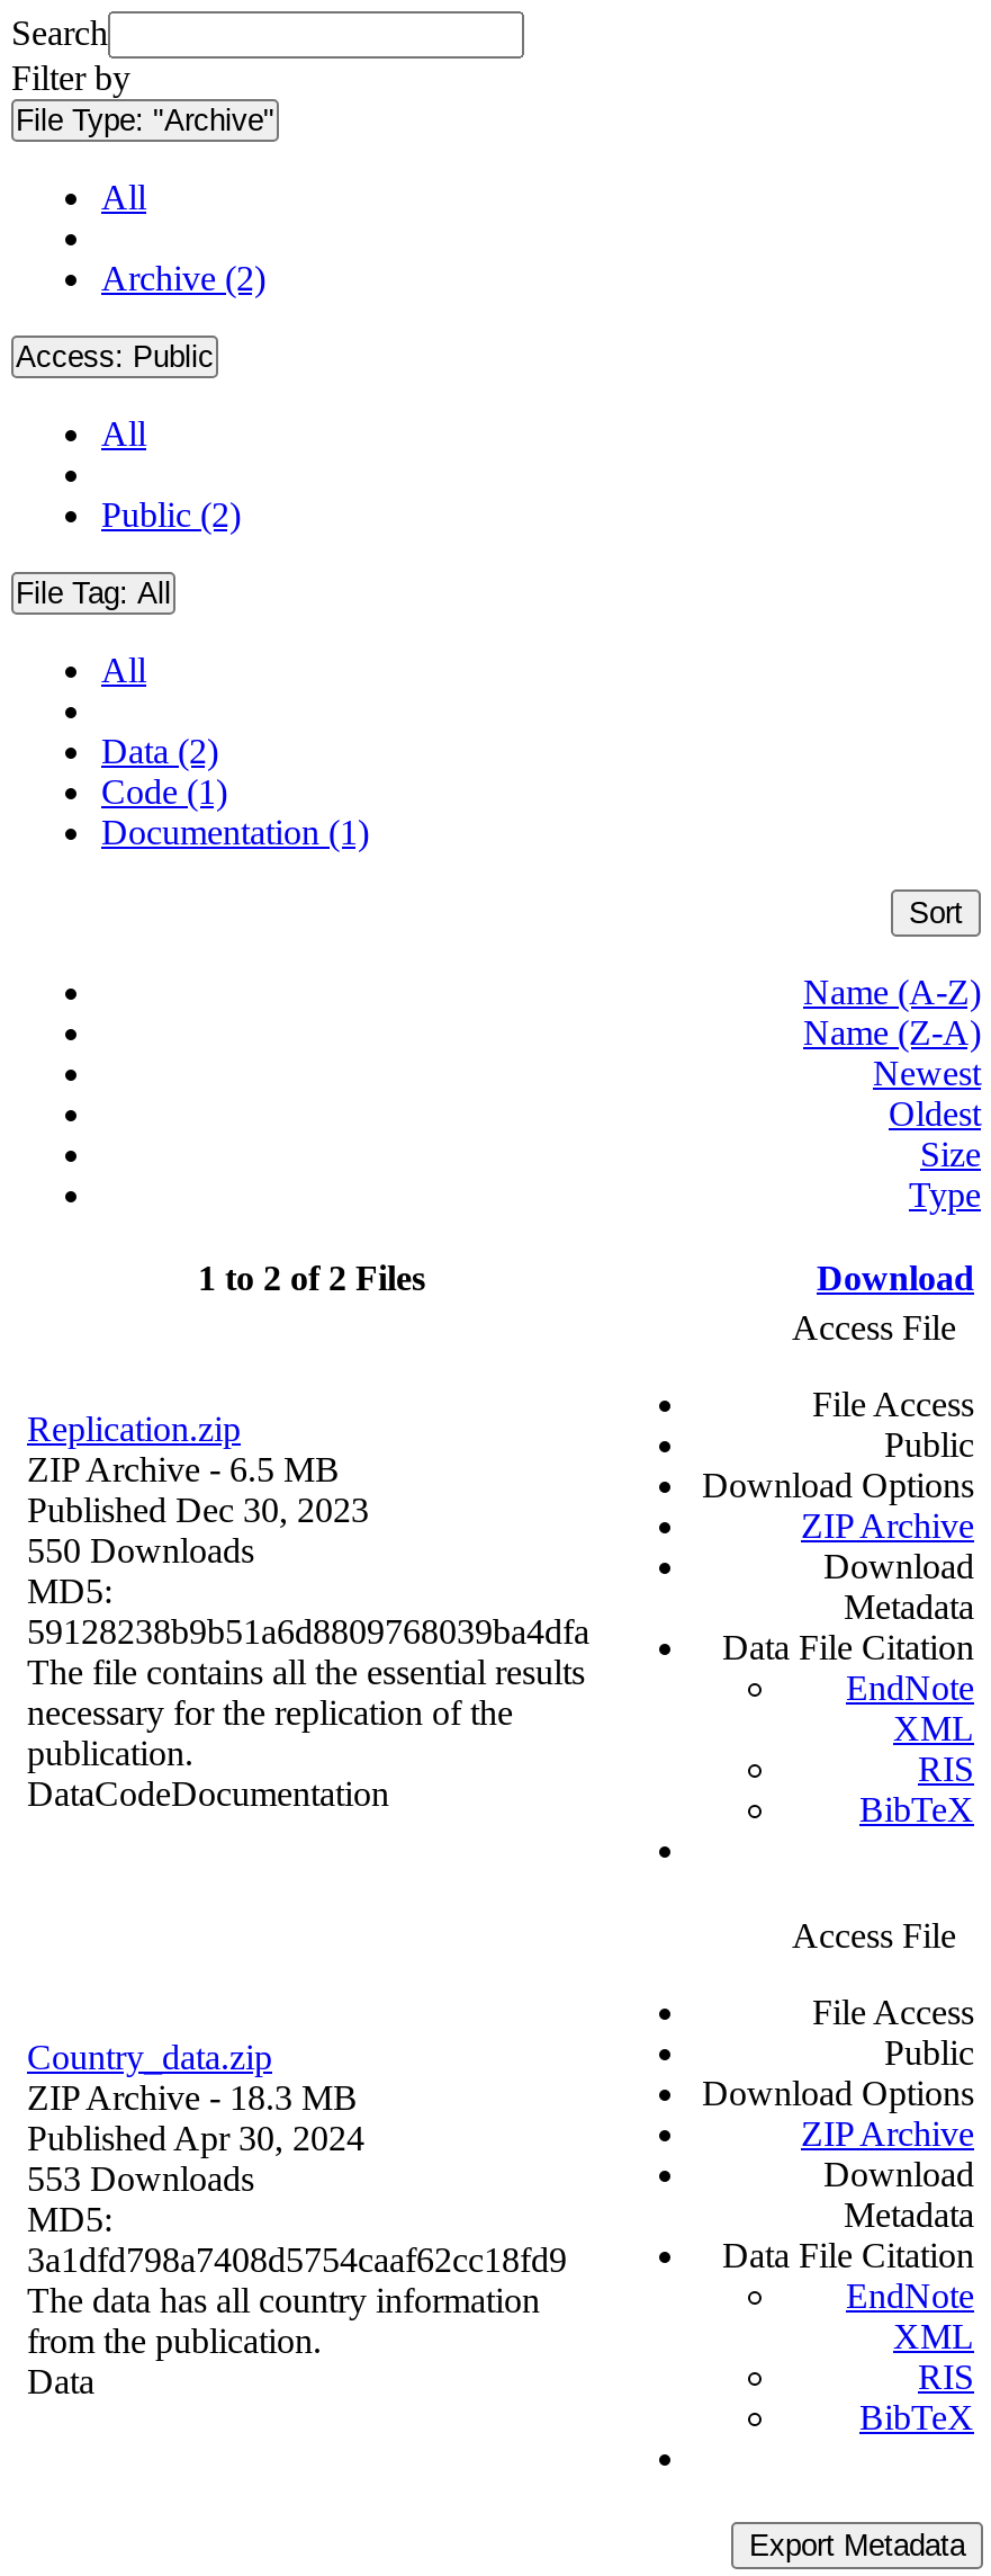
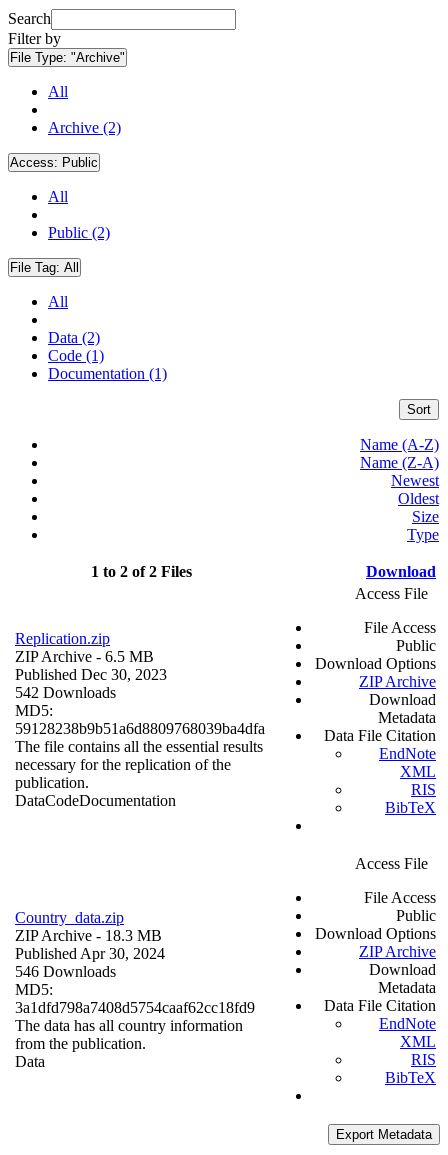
[27,1532,254,1570] 550 Downloads -> [15,684,116,701] 542 Downloads
[27,2160,254,2198] 553 Downloads -> [15,963,116,980] 546 Downloads

